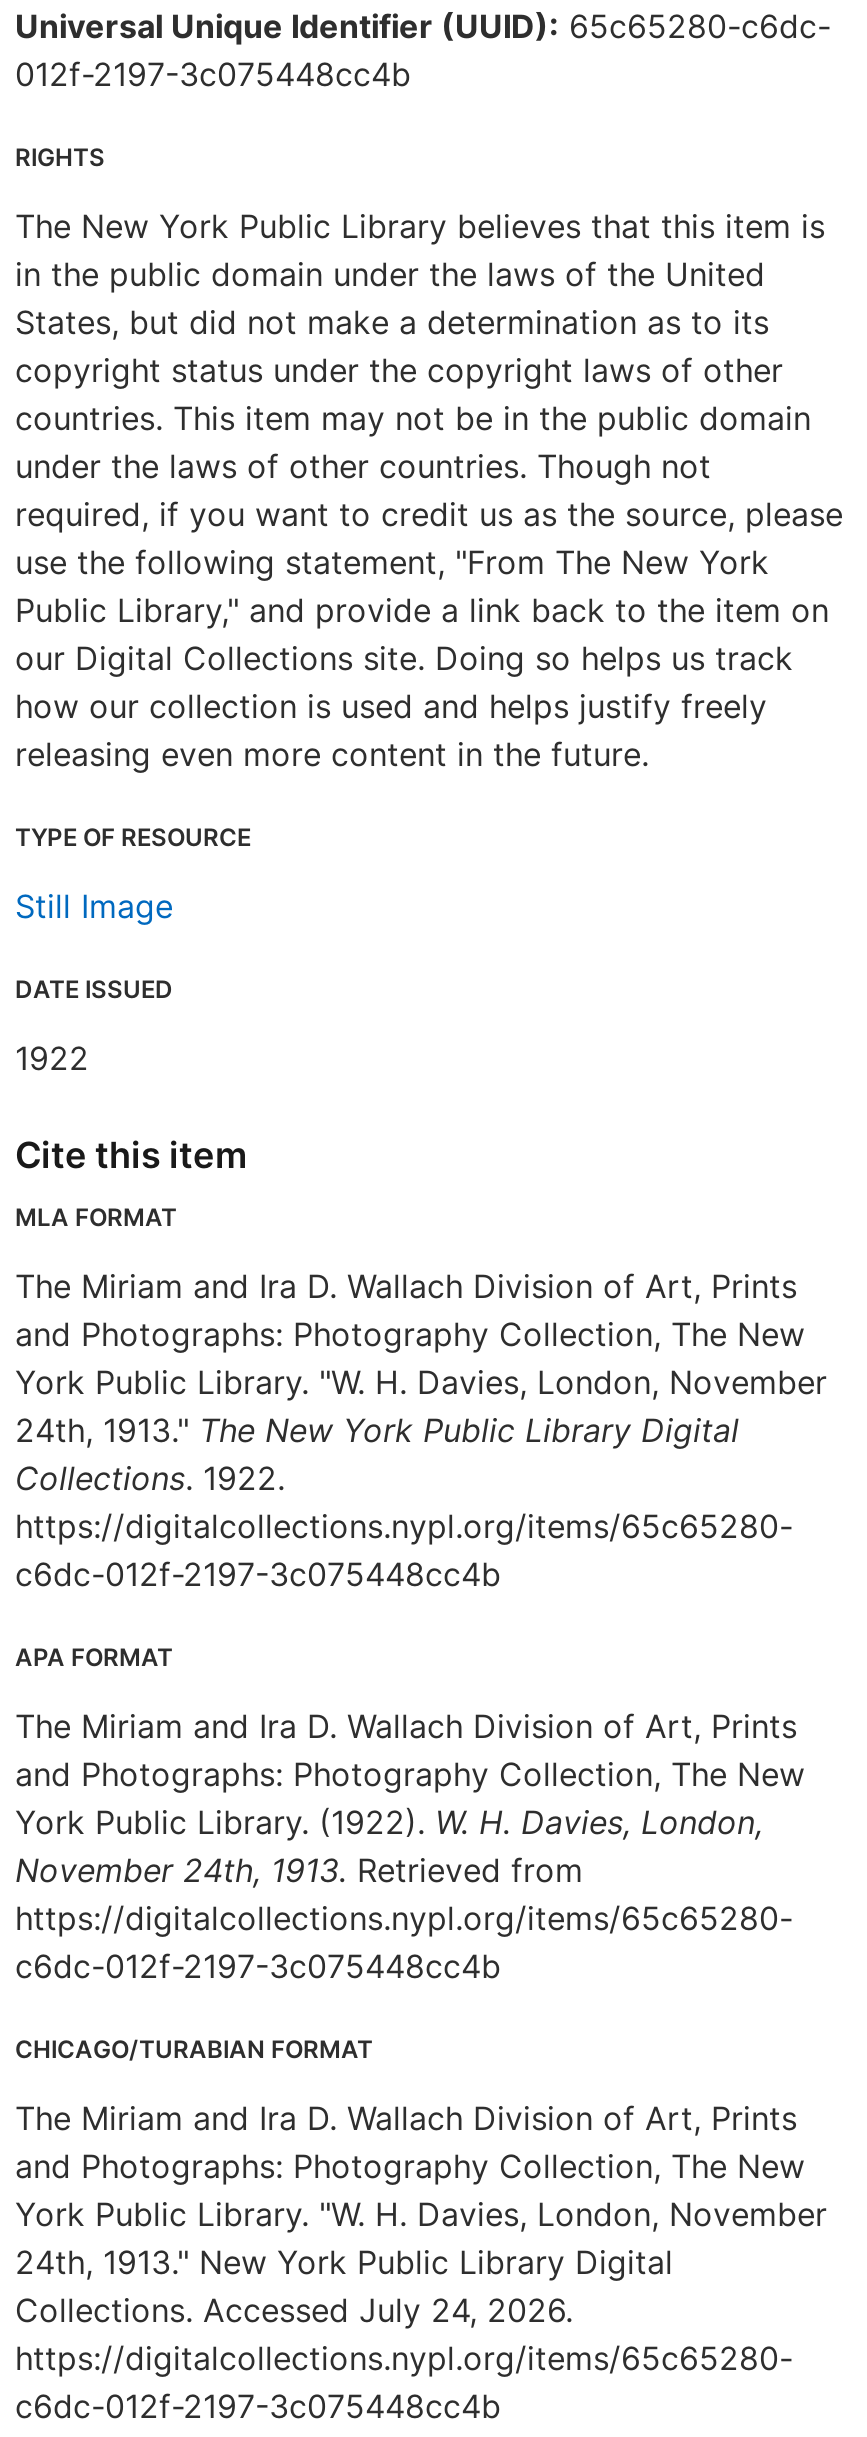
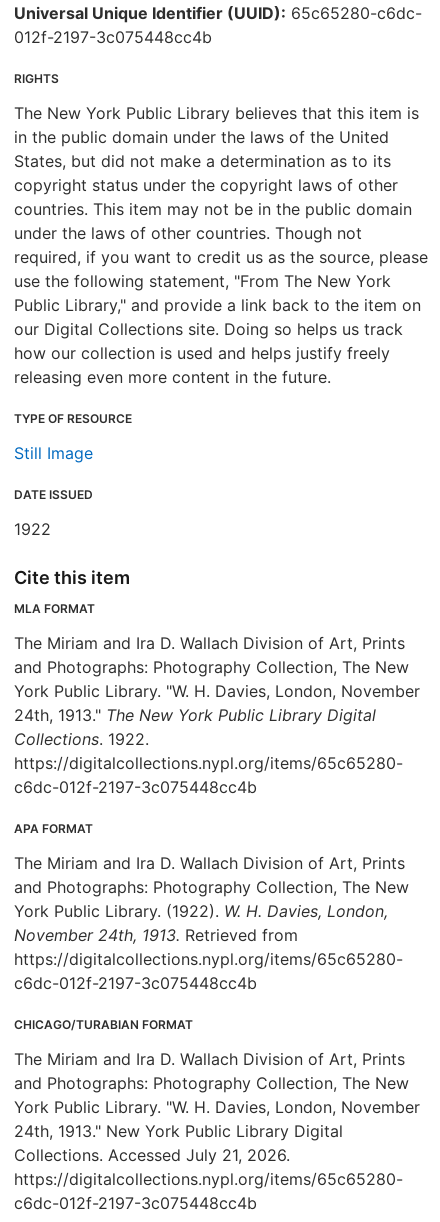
[15,2290,573,2330] Collections. Accessed July 24, 2026. -> [14,1145,290,1165] Collections. Accessed July 21, 2026.

